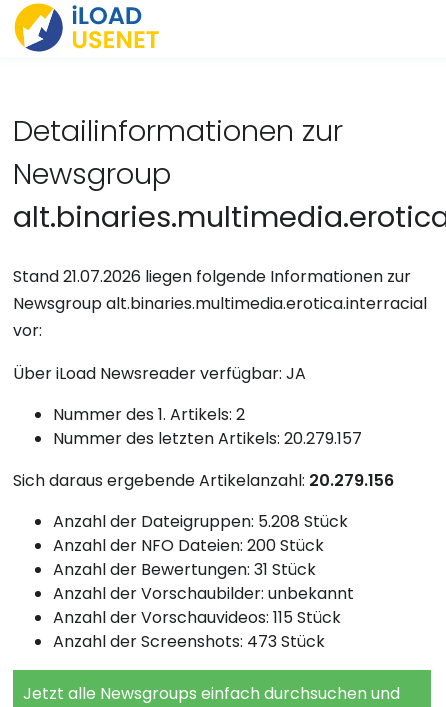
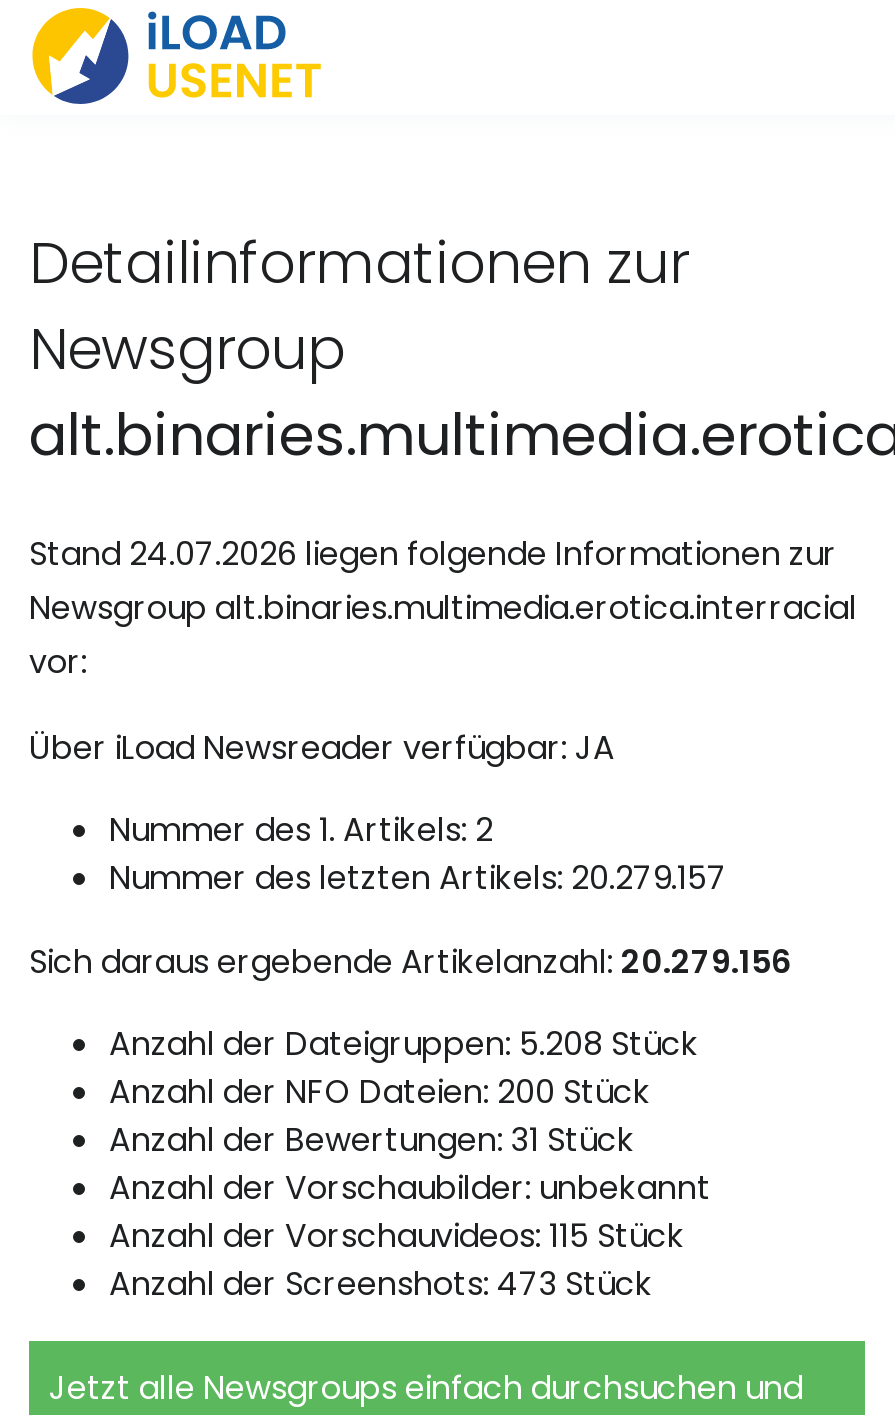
[13,265,411,288] Stand 21.07.2026 liegen folgende Informationen zur -> [29,531,837,577] Stand 24.07.2026 liegen folgende Informationen zur

